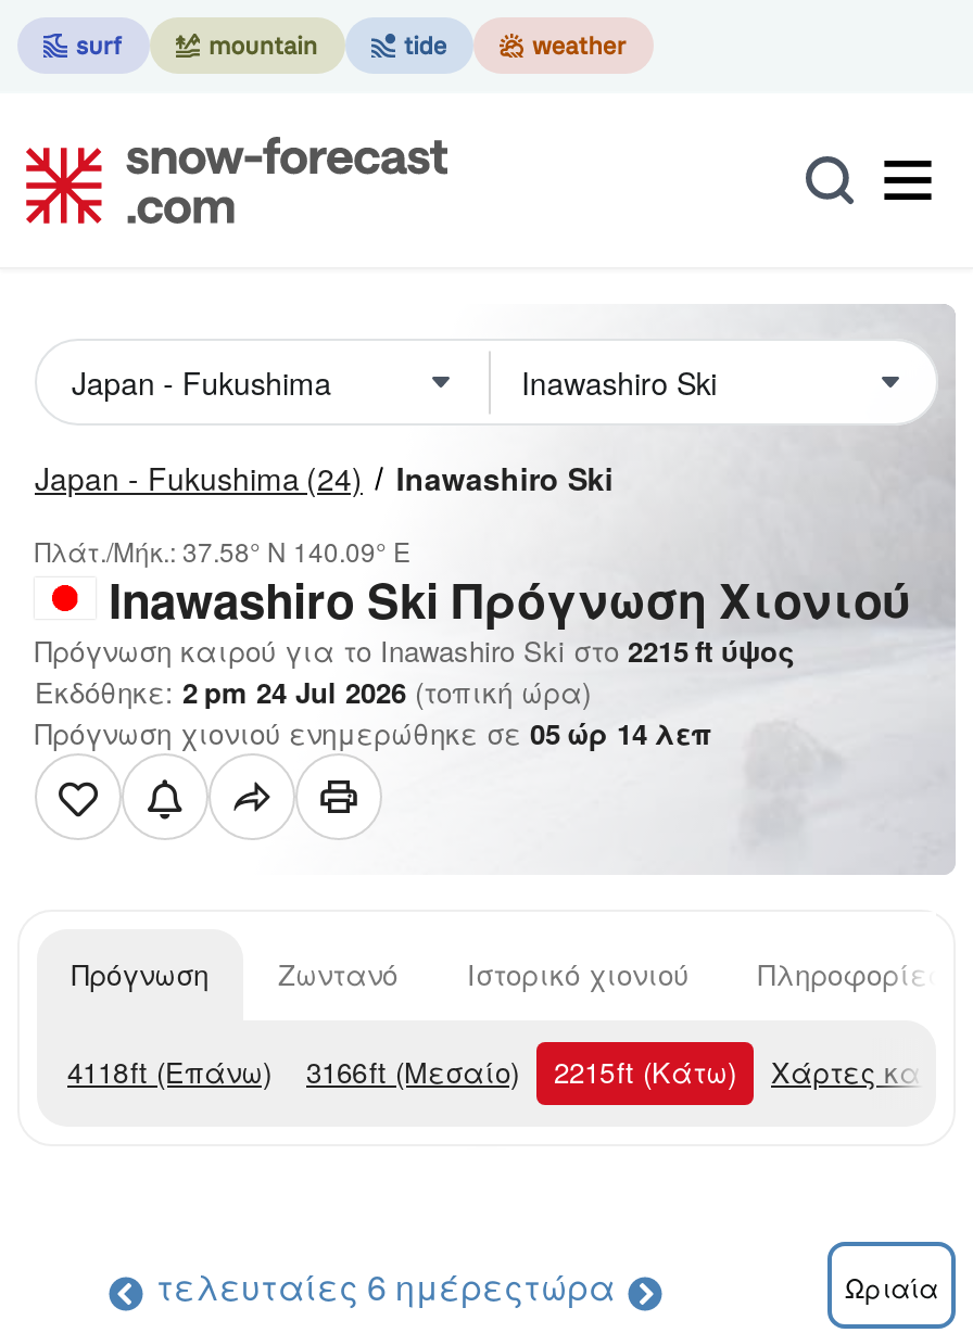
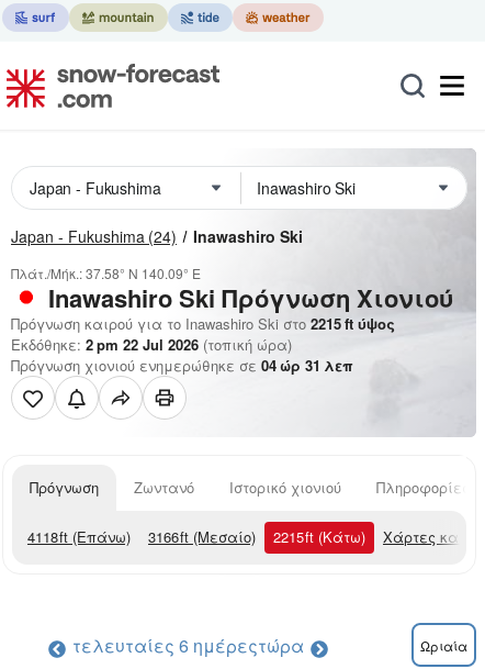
[35,671,591,712] Εκδόθηκε: 2 pm 24 Jul 2026 (τοπική ώρα) -> [11,334,292,355] Εκδόθηκε: 2 pm 22 Jul 2026 (τοπική ώρα)
[35,712,712,753] Πρόγνωση χιονιού ενημερώθηκε σε 05 ώρ 14 λεπ -> [11,355,353,376] Πρόγνωση χιονιού ενημερώθηκε σε 04 ώρ 31 λεπ

